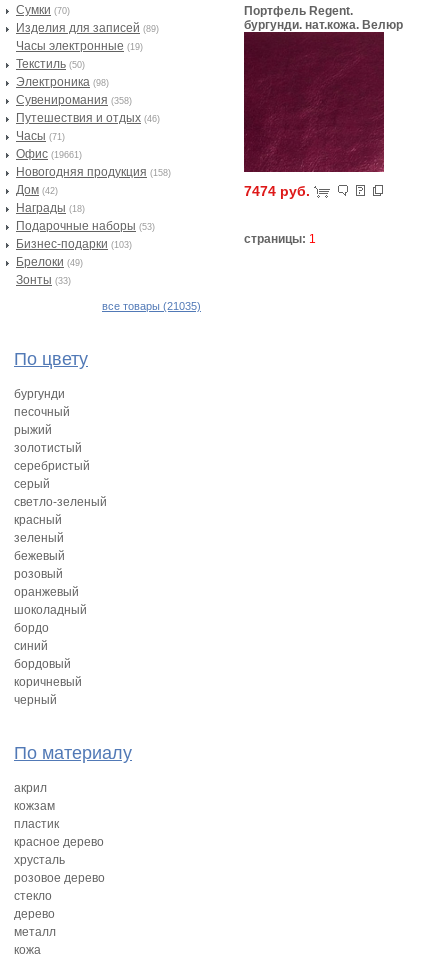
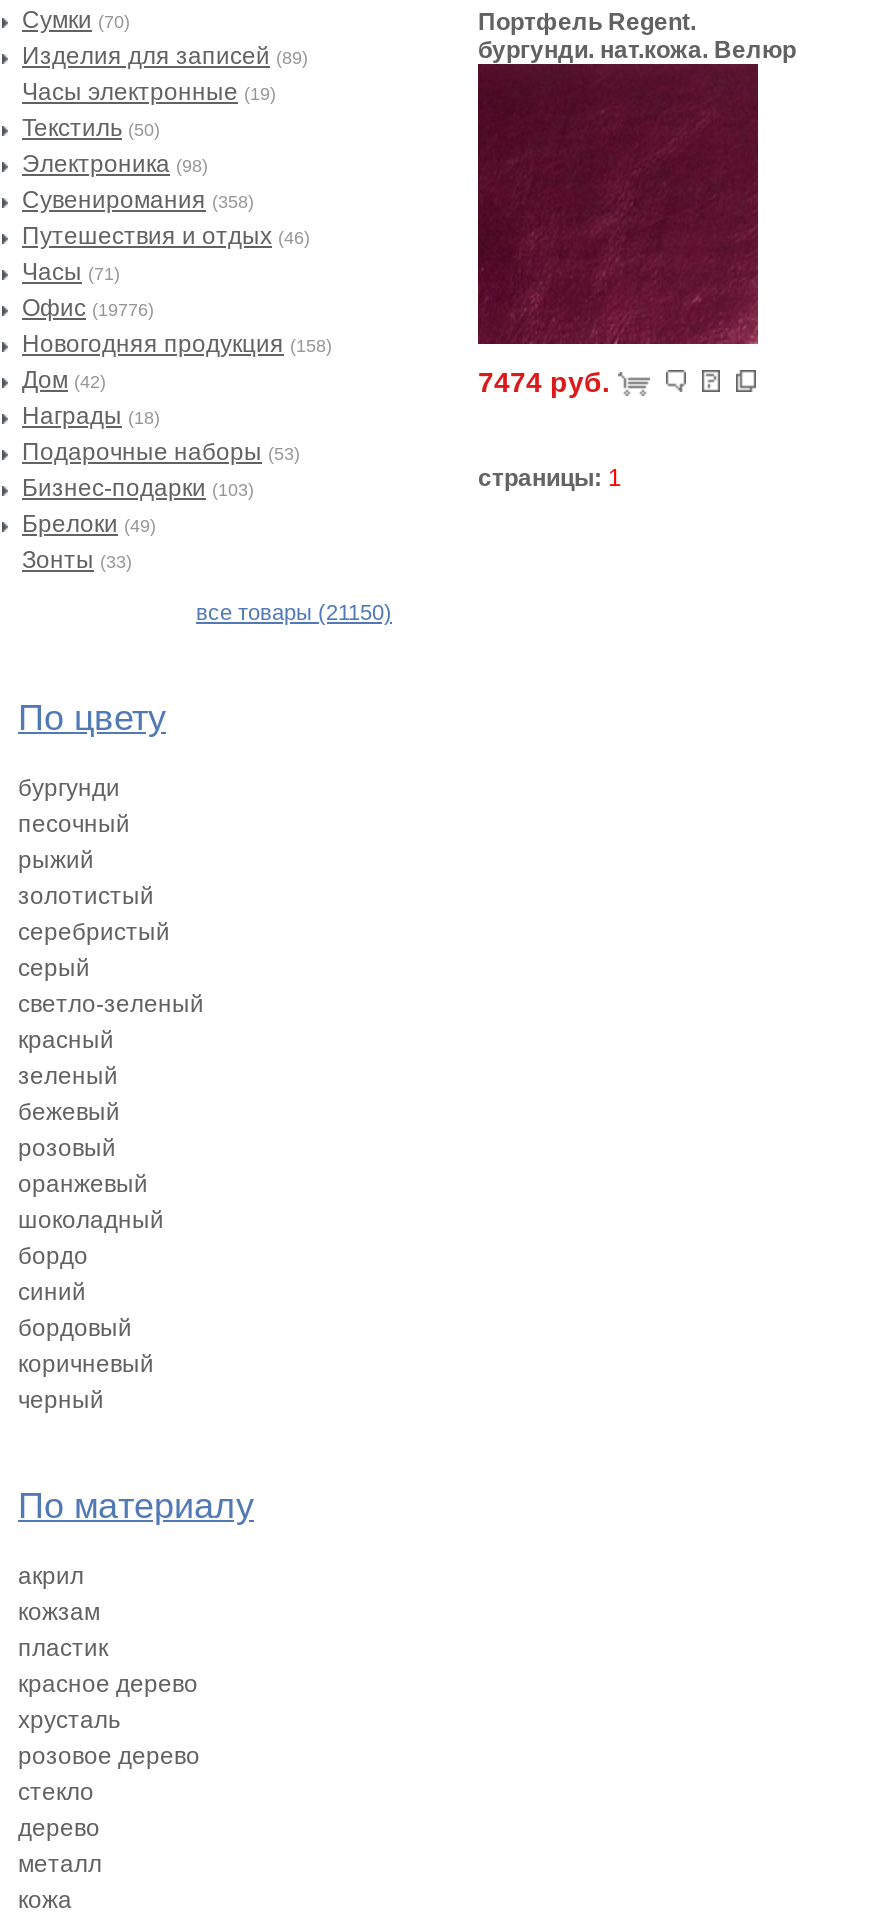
[16,147,82,161] Офис (19661) -> [22,294,154,322] Офис (19776)
[102,300,201,312] все товары (21035) -> [196,600,392,624] все товары (21150)

